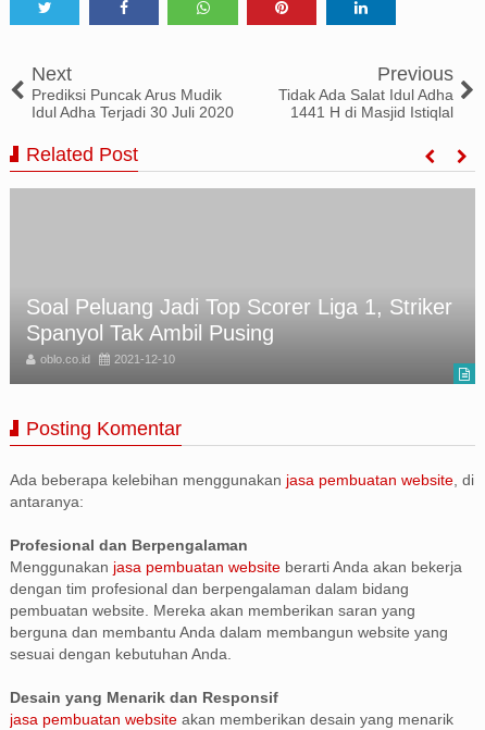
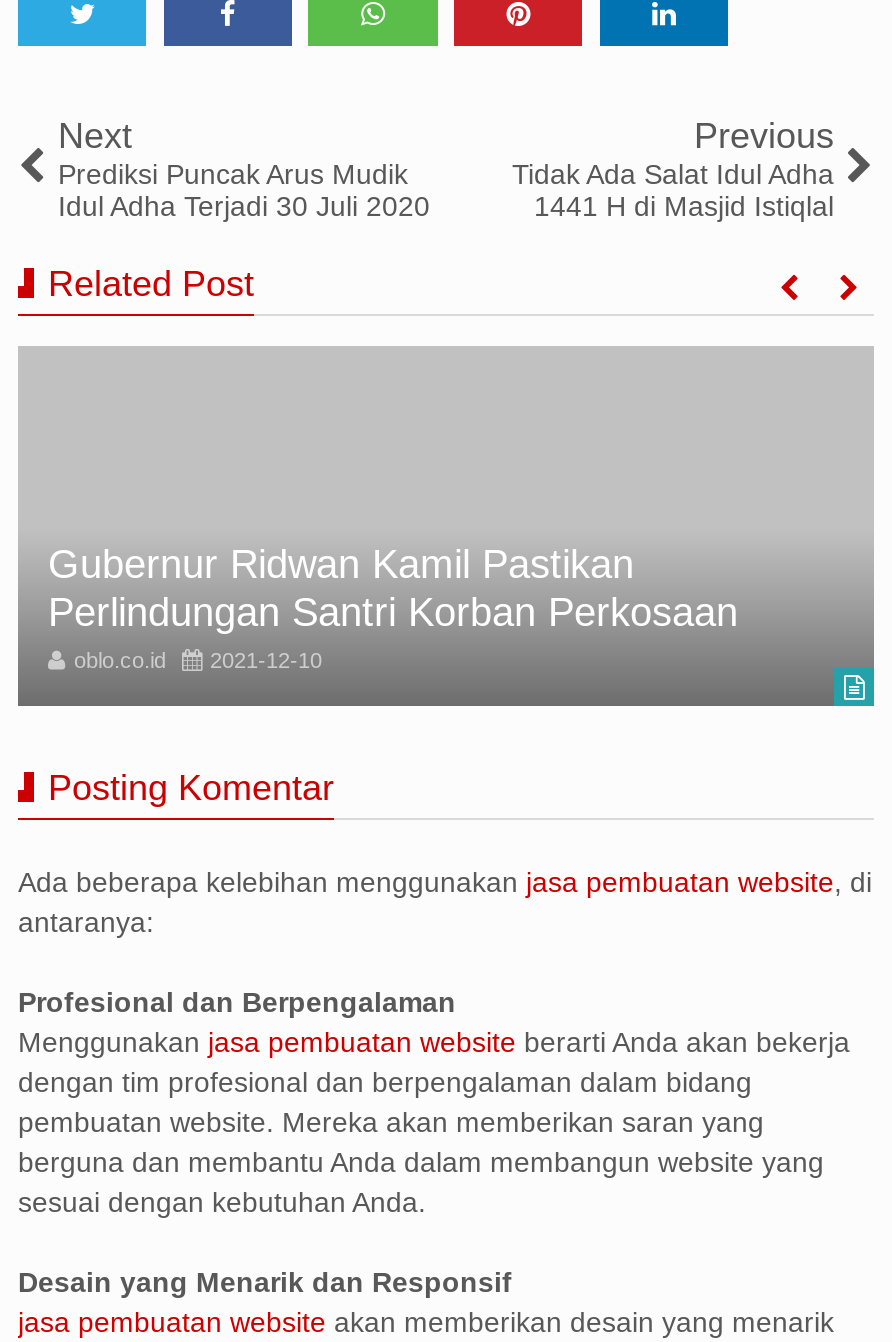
[26,294,452,344] Soal Peluang Jadi Top Scorer Liga 1, Striker | Spanyol Tak Ambil Pusing -> [48,541,738,633] Gubernur Ridwan Kamil Pastikan | Perlindungan Santri Korban Perkosaan

